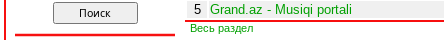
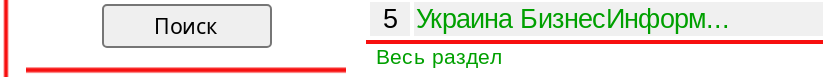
[210,2,352,17] Grand.az - Musiqi portali -> [416,4,730,34] Украина БизнесИнформ...

